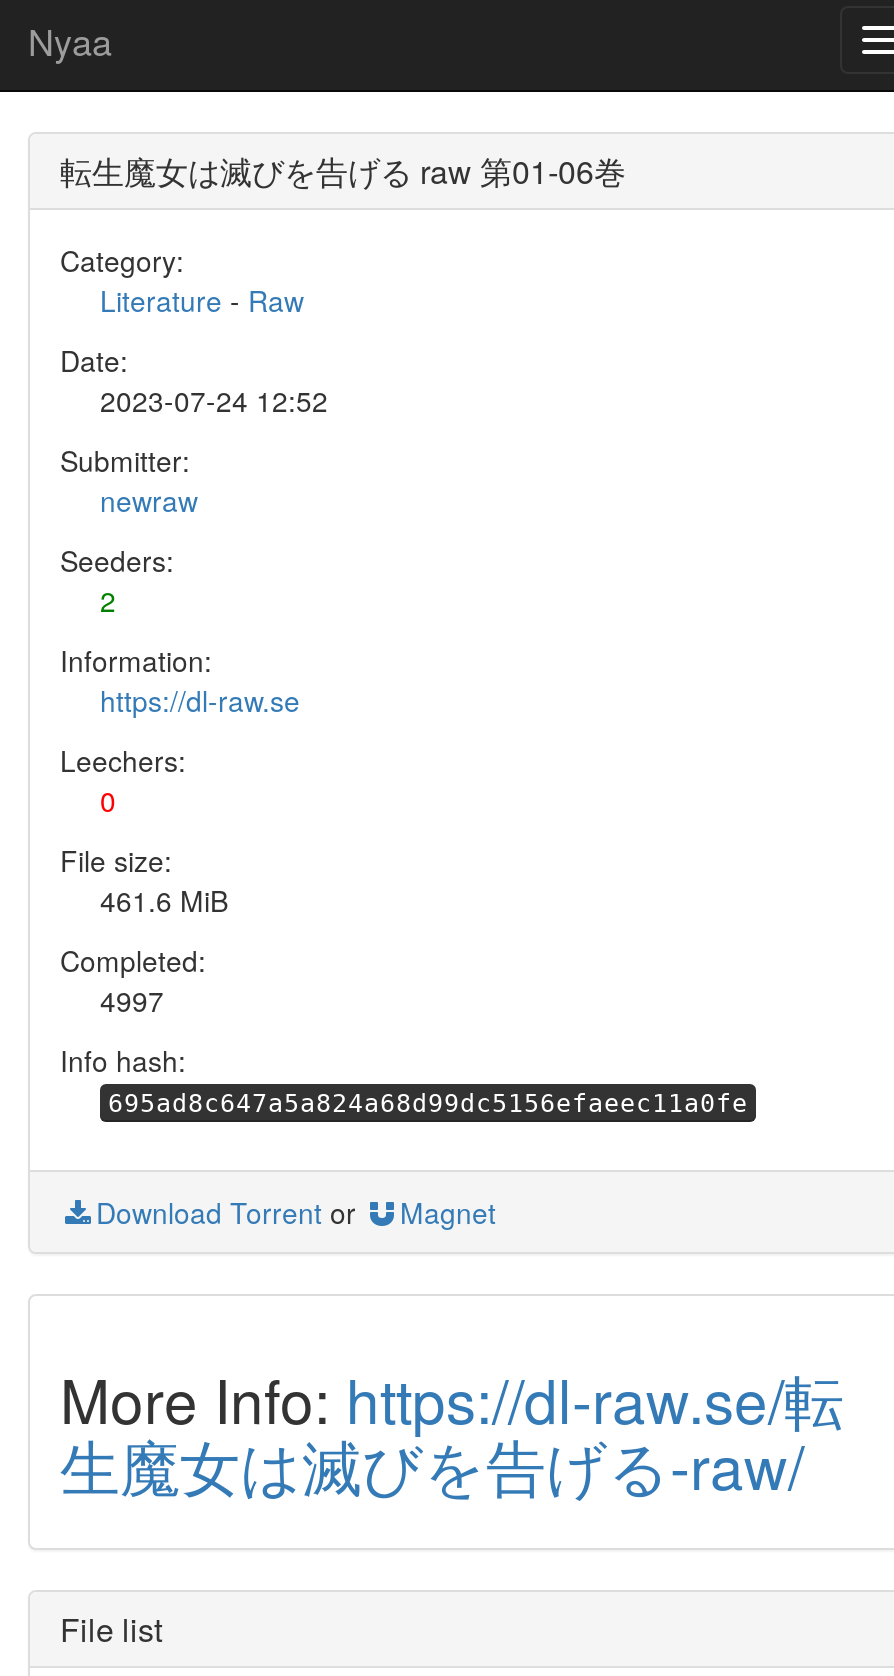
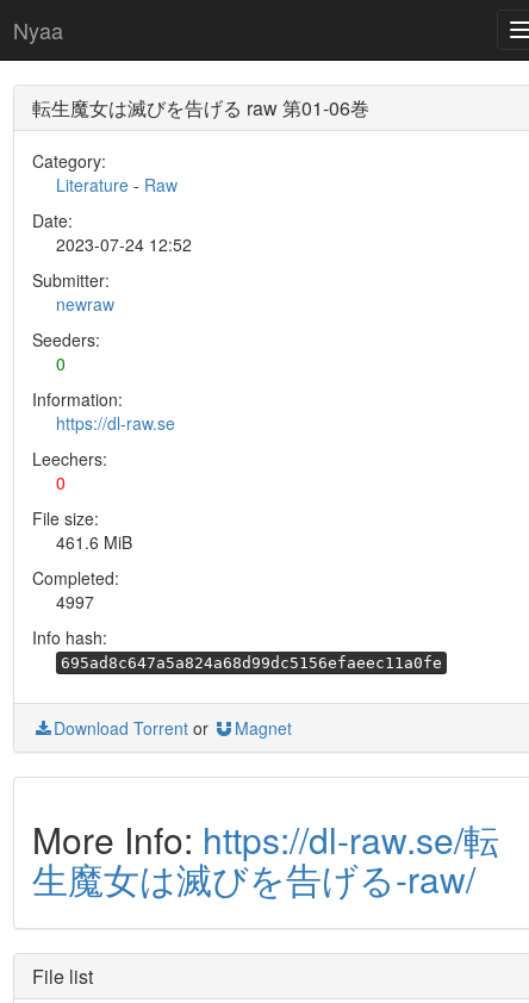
[100,580,116,620] 2 -> [56,351,66,375] 0

